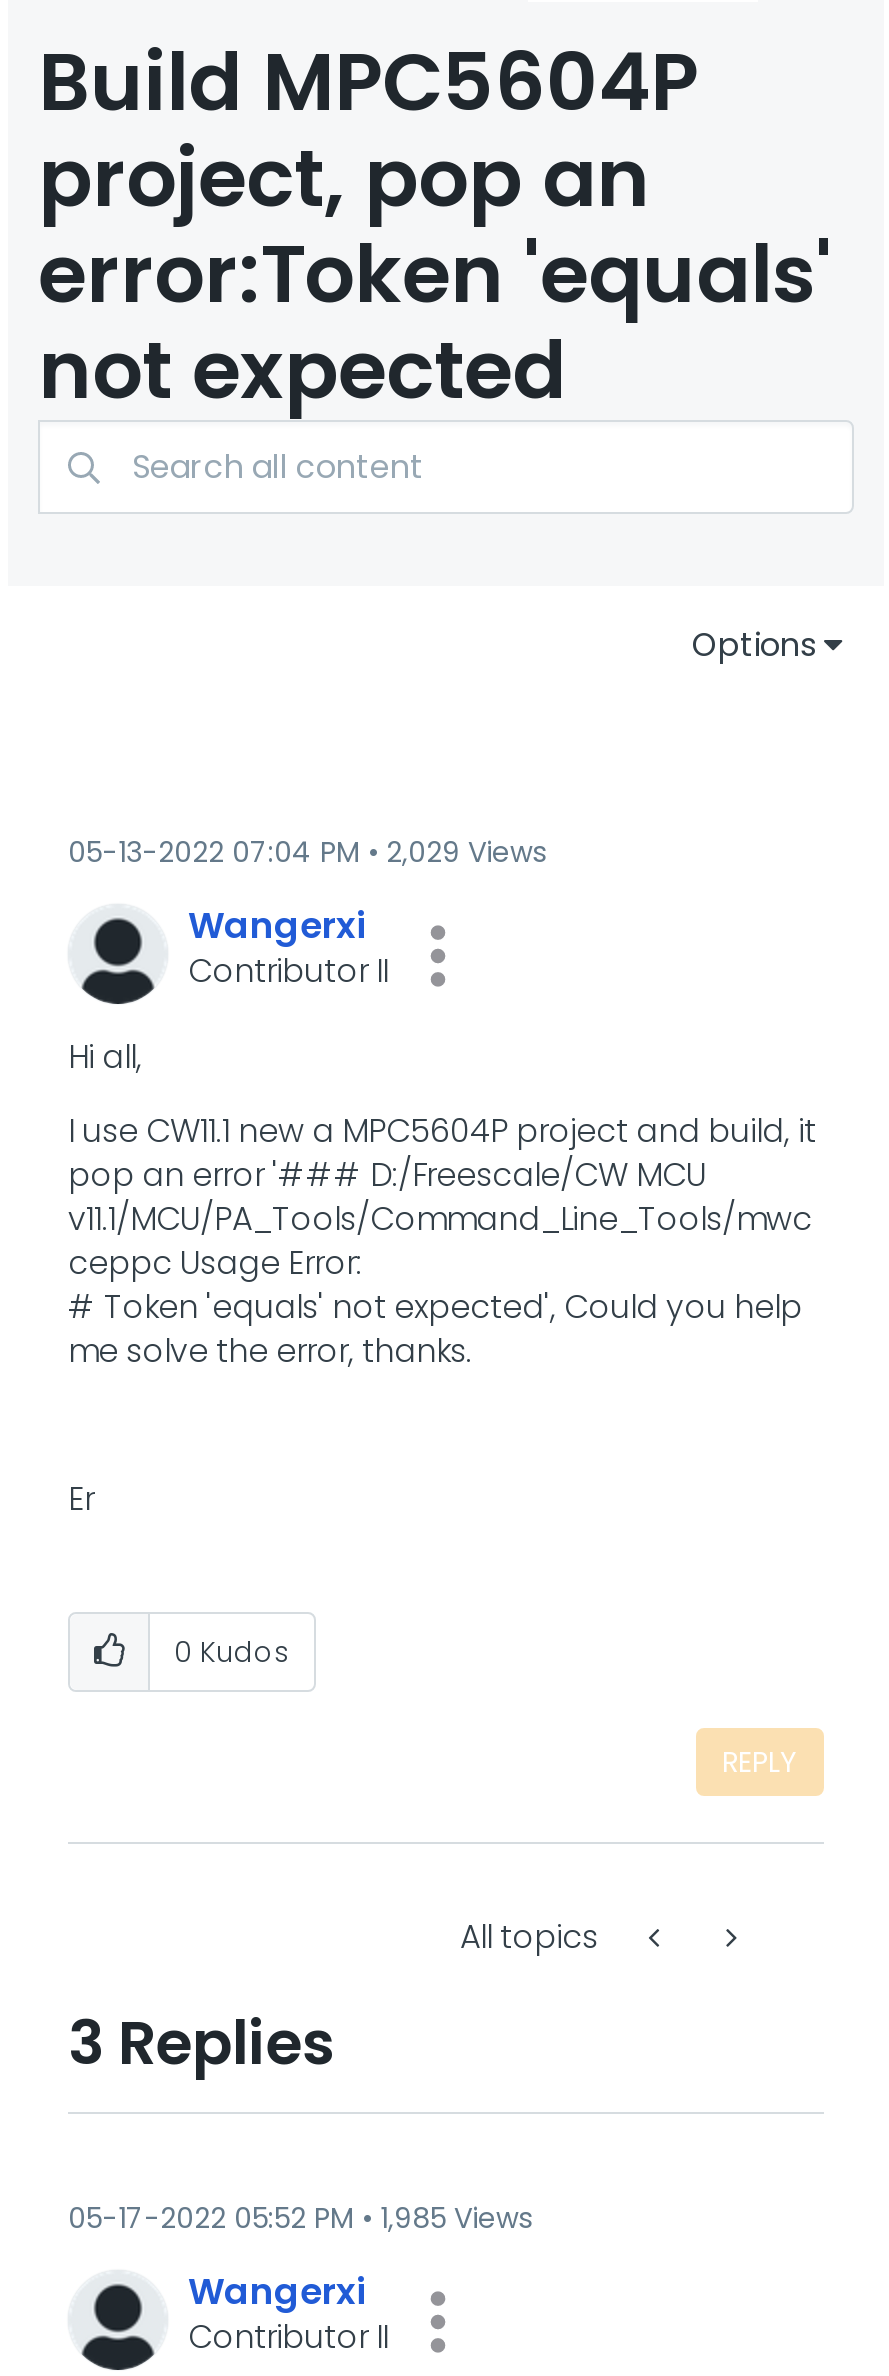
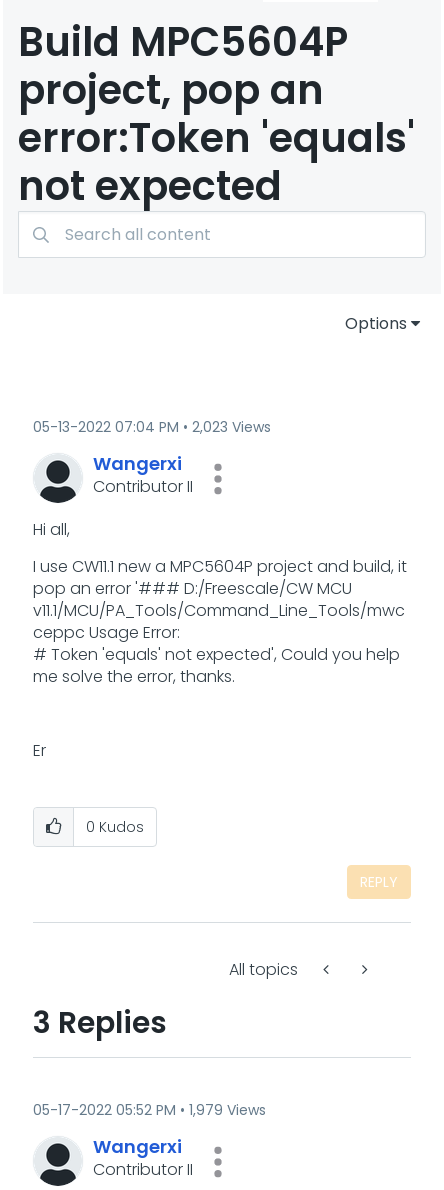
[68,832,546,872] 05-13-2022 07:04 PM 2,029 Views -> [33,417,271,437] 05-13-2022 07:04 PM 2,023 Views
[68,2198,532,2238] 05-17-2022 05:52 PM 1,985 Views -> [33,1100,266,1120] 05-17-2022 05:52 PM 1,979 Views

